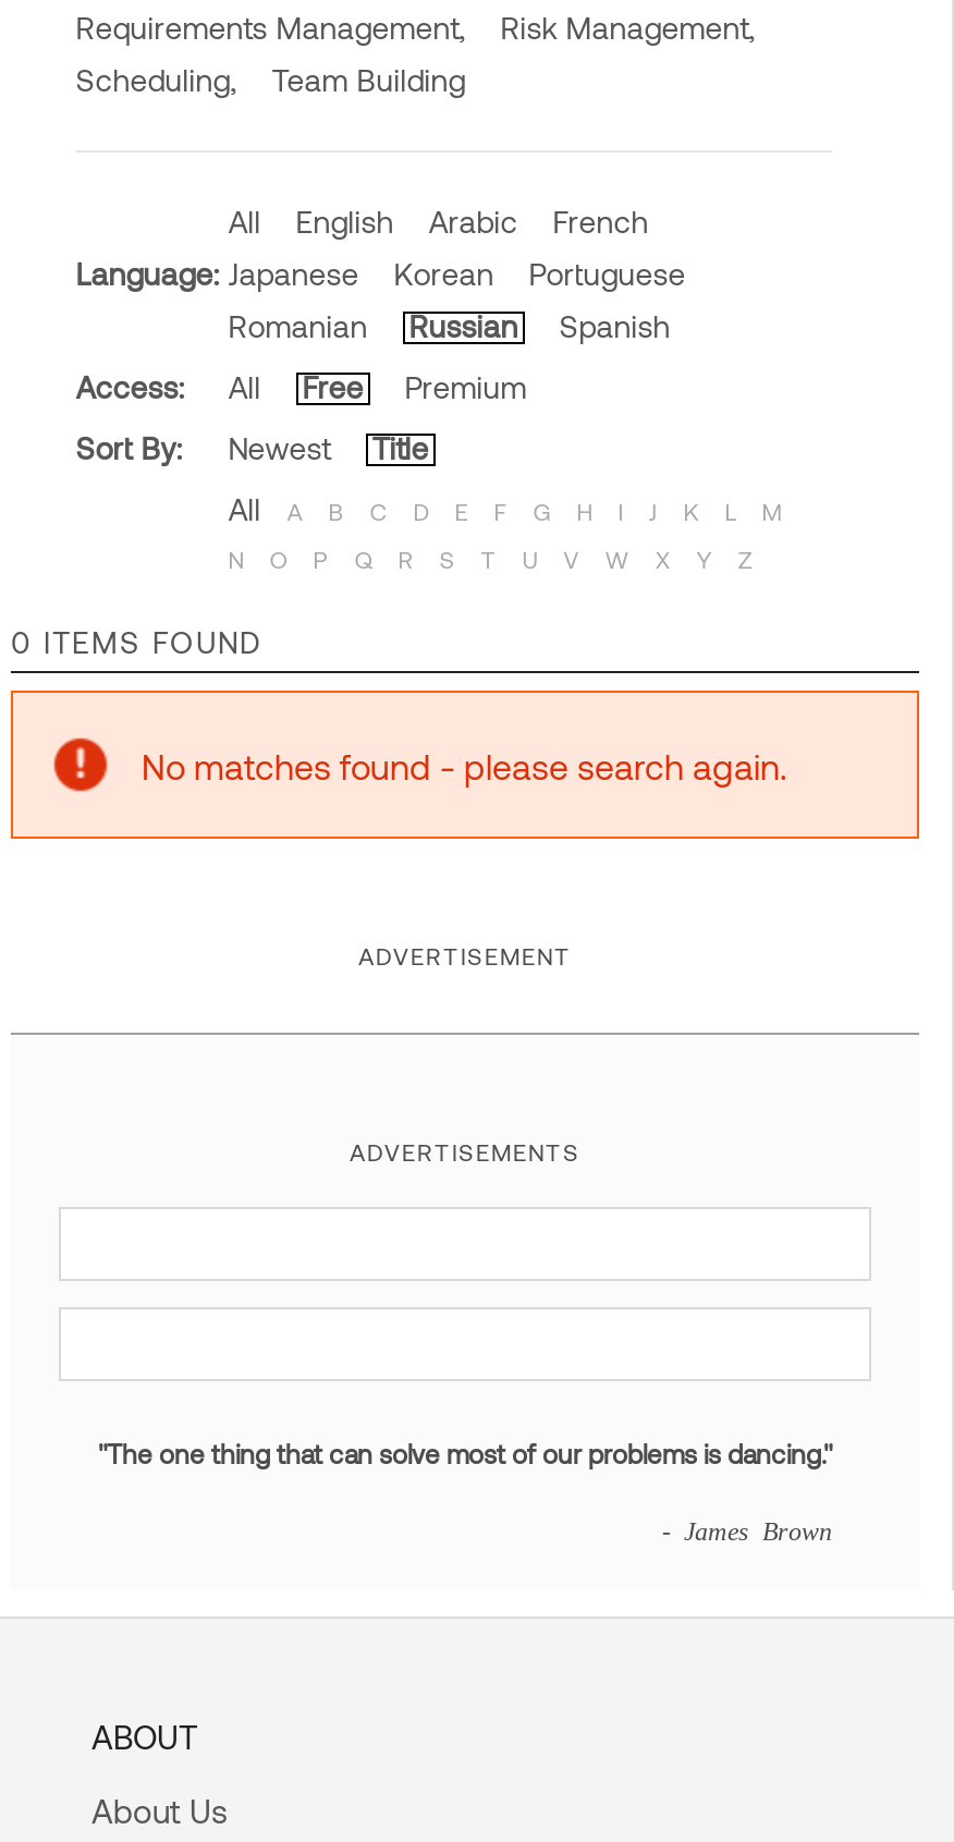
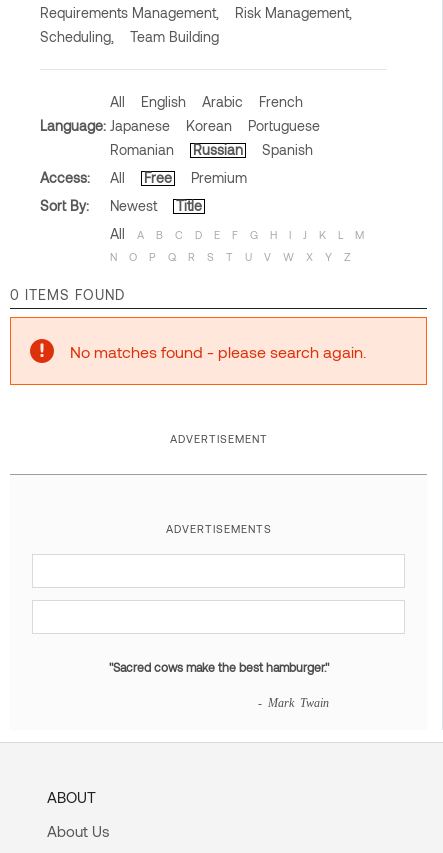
[98,1439,832,1469] "The one thing that can solve most of our problems is dancing." -> [108,660,328,674] "Sacred cows make the best hamburger."
[662,1517,832,1543] - James Brown -> [257,696,328,708] - Mark Twain

